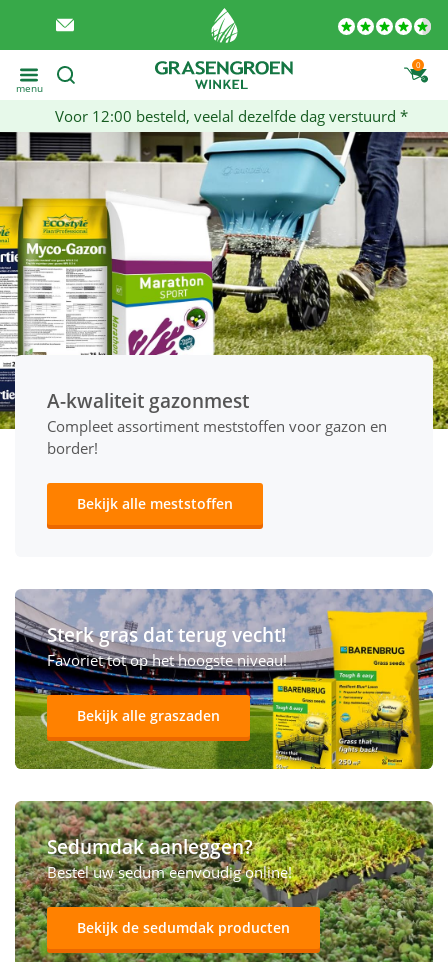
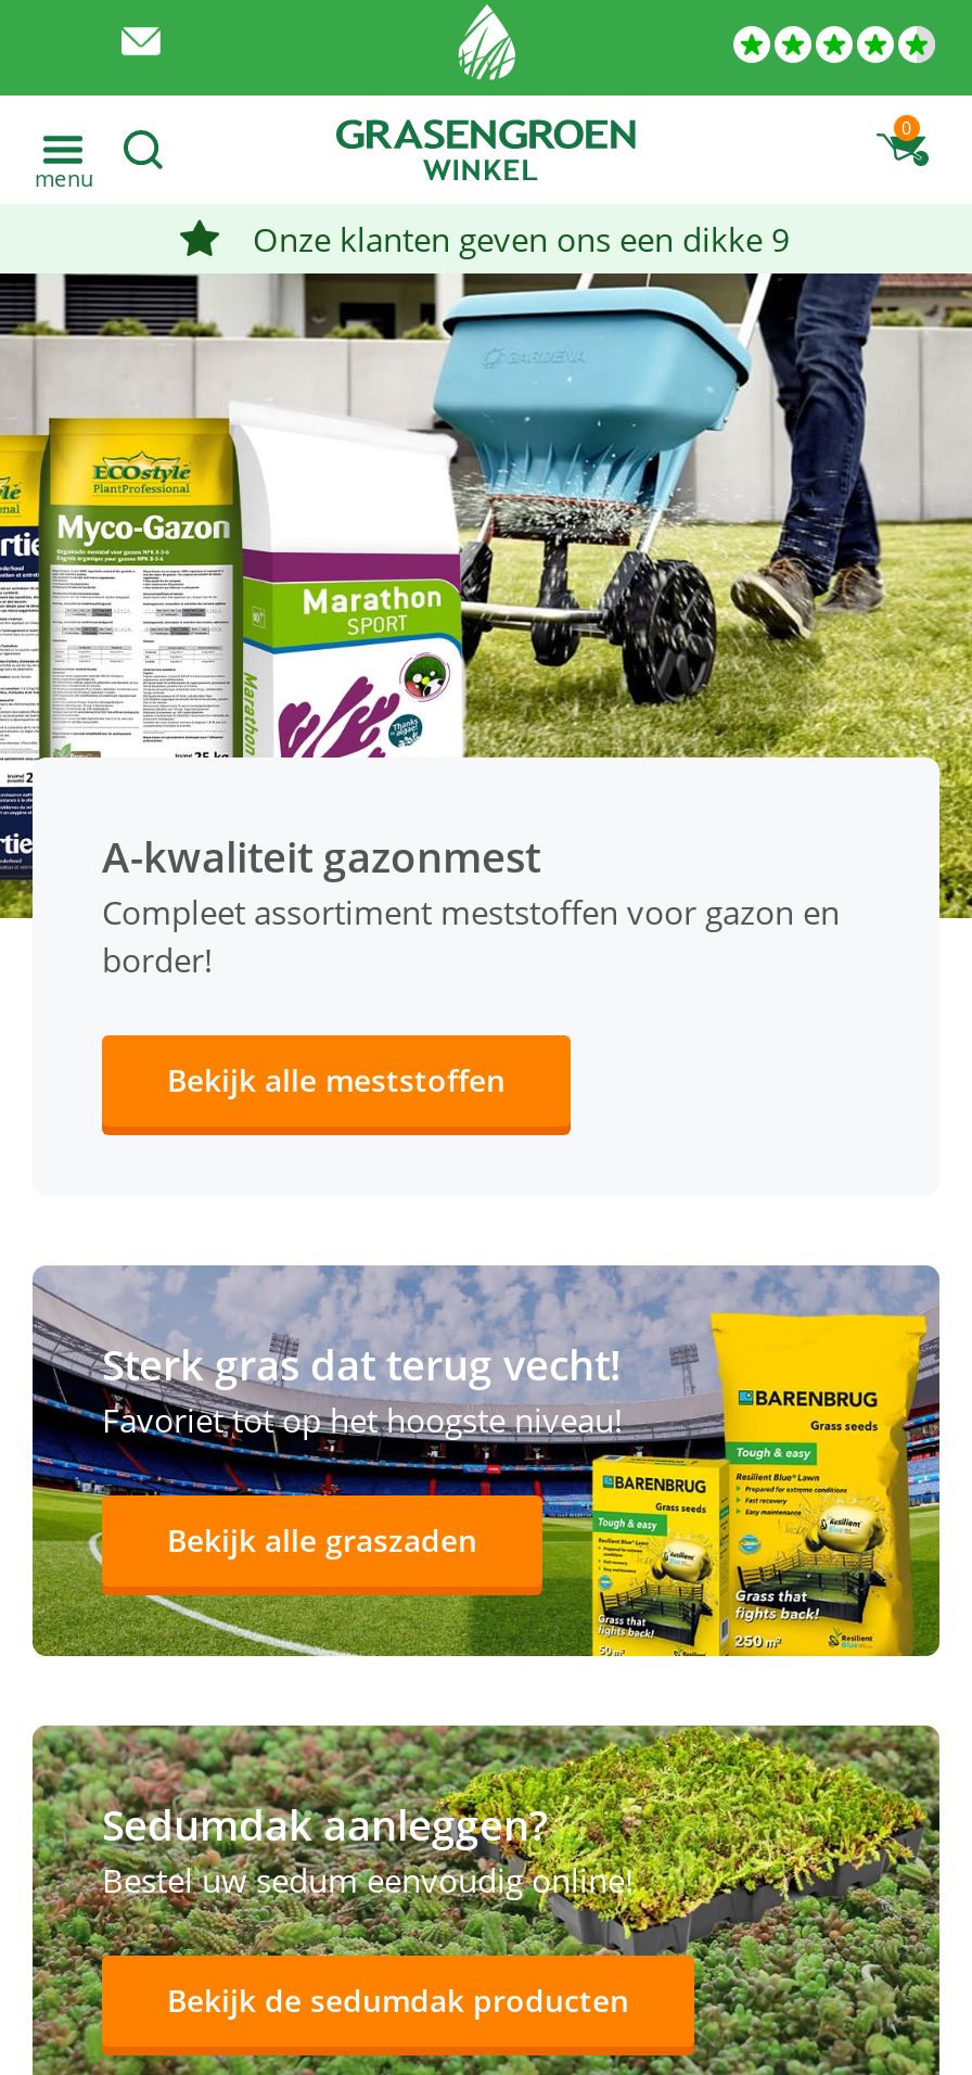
[55,106,408,126] Voor 12:00 besteld, veelal dezelfde dag verstuurd * -> [253,217,791,260] Onze klanten geven ons een dikke 9

